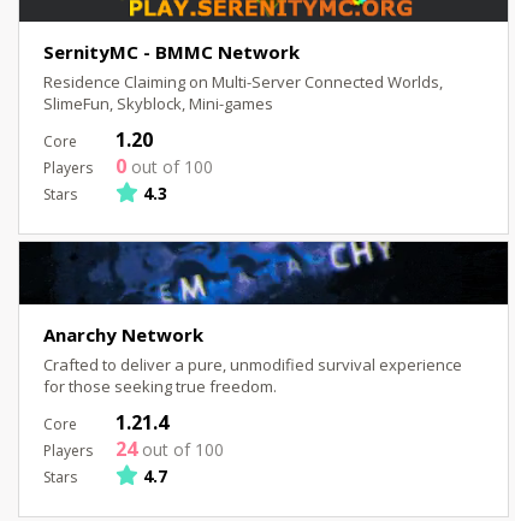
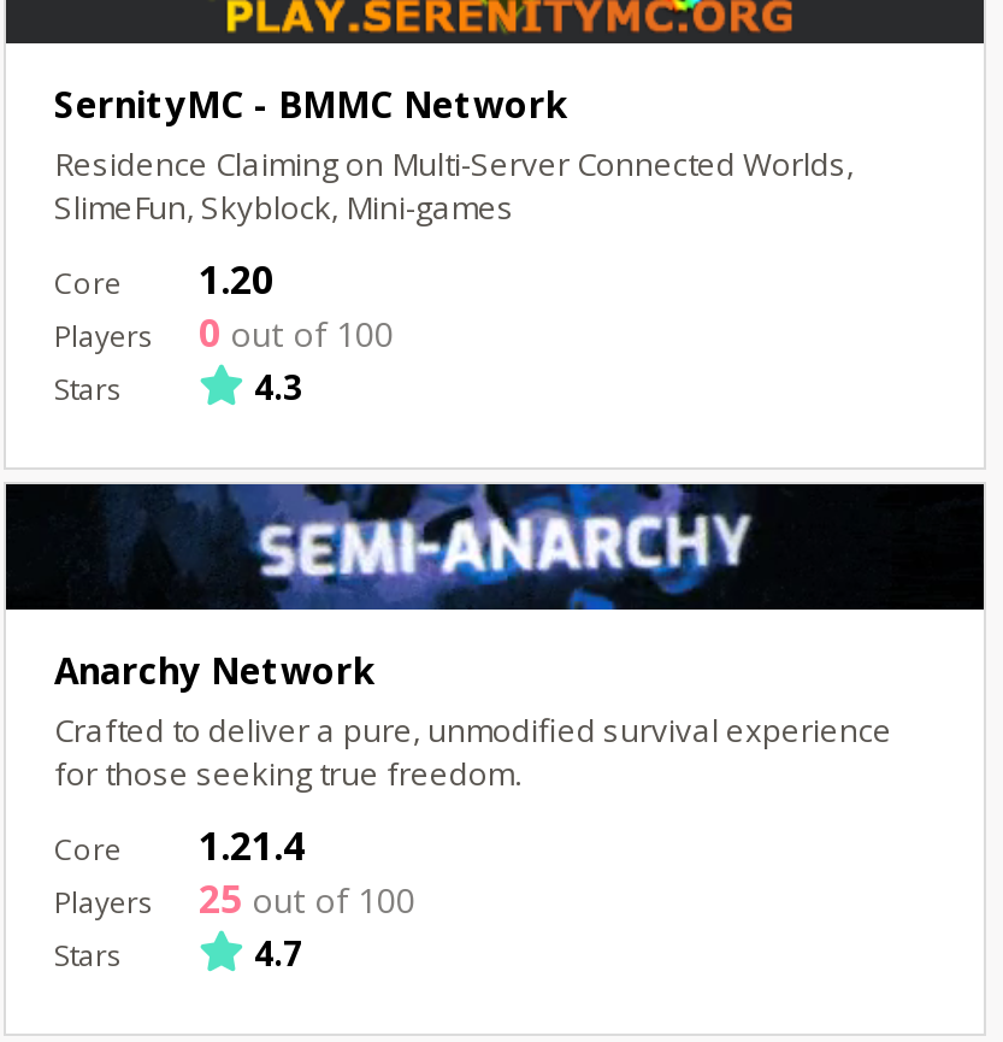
[85,241,391,306] [image] -> [136,482,753,612] [image]
[116,436,224,462] 24 out of 100 -> [199,872,415,925] 25 out of 100

